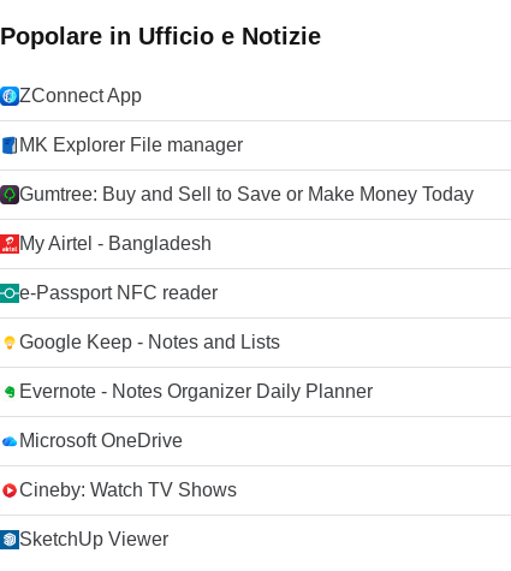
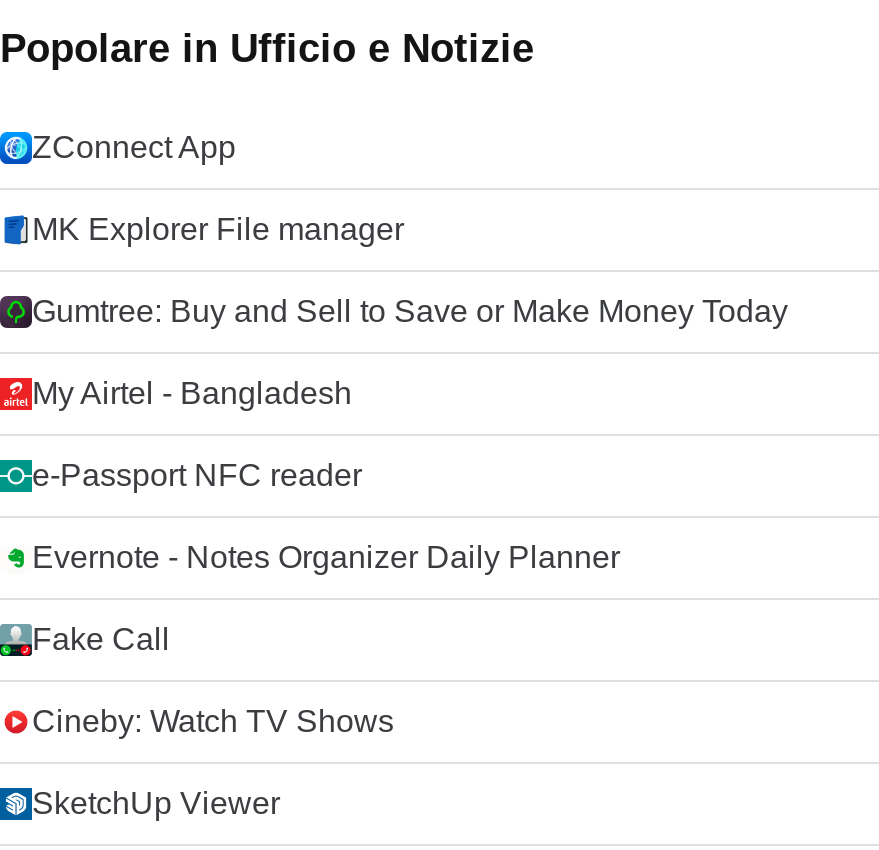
[19,332,280,352] Google Keep - Notes and Lists -> none
[19,430,183,451] Microsoft OneDrive -> [32,622,170,656] Fake Call

